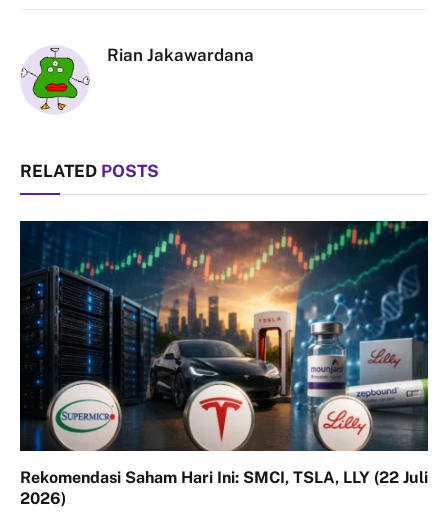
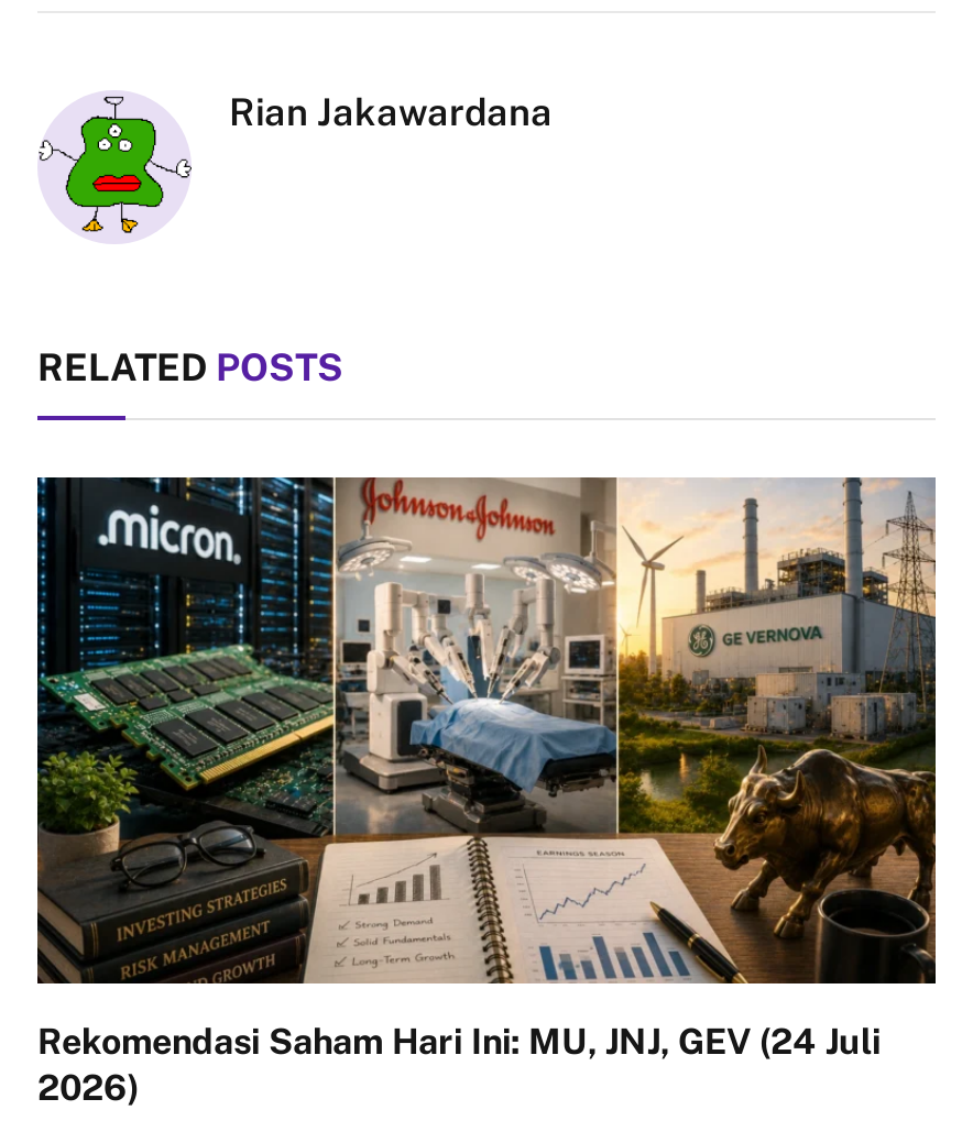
[20,220,429,487] [image] | Rekomendasi Saham Hari Ini: SMCI, TSLA, LLY (22 Juli -> [37,475,938,1062] [image] | Rekomendasi Saham Hari Ini: MU, JNJ, GEV (24 Juli

